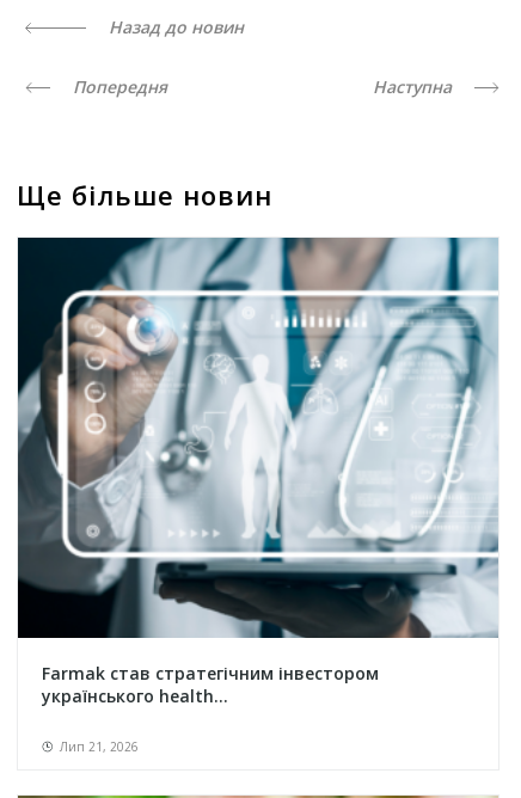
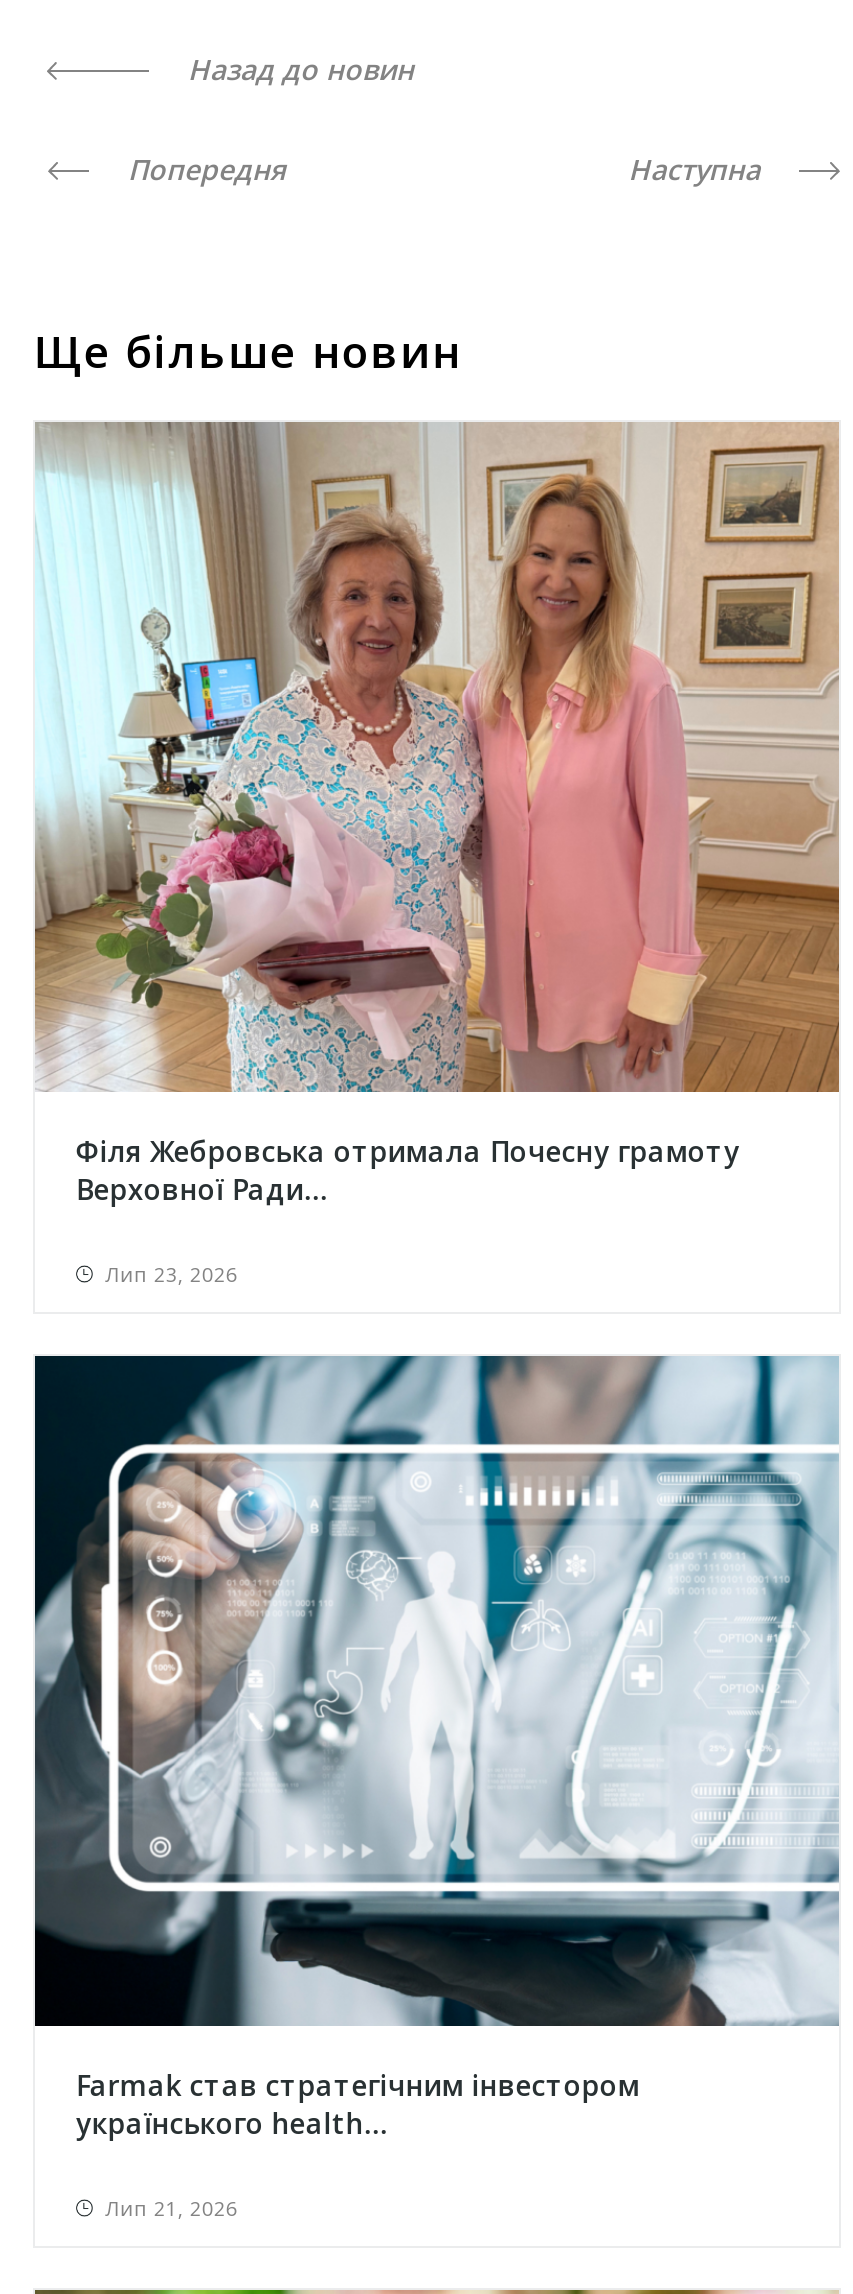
none -> [33,420,841,1288] [image] | Філя Жебровська отримала Почесну грамоту | Верховної Ради... | Лип 23, 2026

